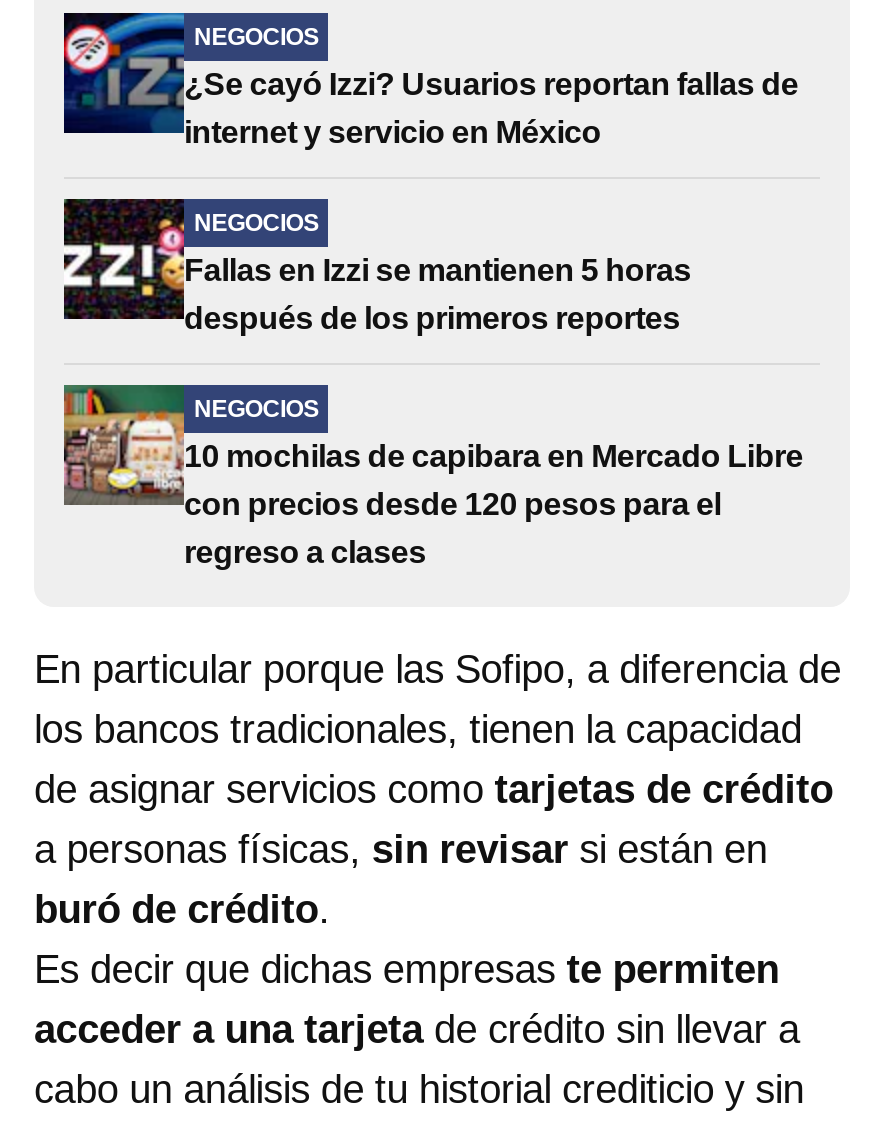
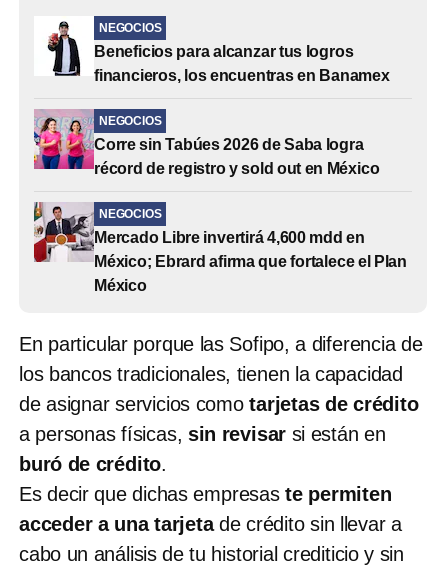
[62,11,798,150] [image] | ¿Se cayó Izzi? Usuarios reportan fallas de | internet y servicio en México -> [34,16,390,84] [image] | Beneficios para alcanzar tus logros | financieros, los encuentras en Banamex
[62,197,691,336] [image] | Fallas en Izzi se mantienen 5 horas | después de los primeros reportes -> [33,109,379,177] [image] | Corre sin Tabúes 2026 de Saba logra | récord de registro y sold out en México
[62,383,803,570] [image] | 10 mochilas de capibara en Mercado Libre | con precios desde 120 pesos para el | regreso a clases -> [33,201,407,294] [image] | Mercado Libre invertirá 4,600 mdd en | México; Ebrard afirma que fortalece el Plan | México

